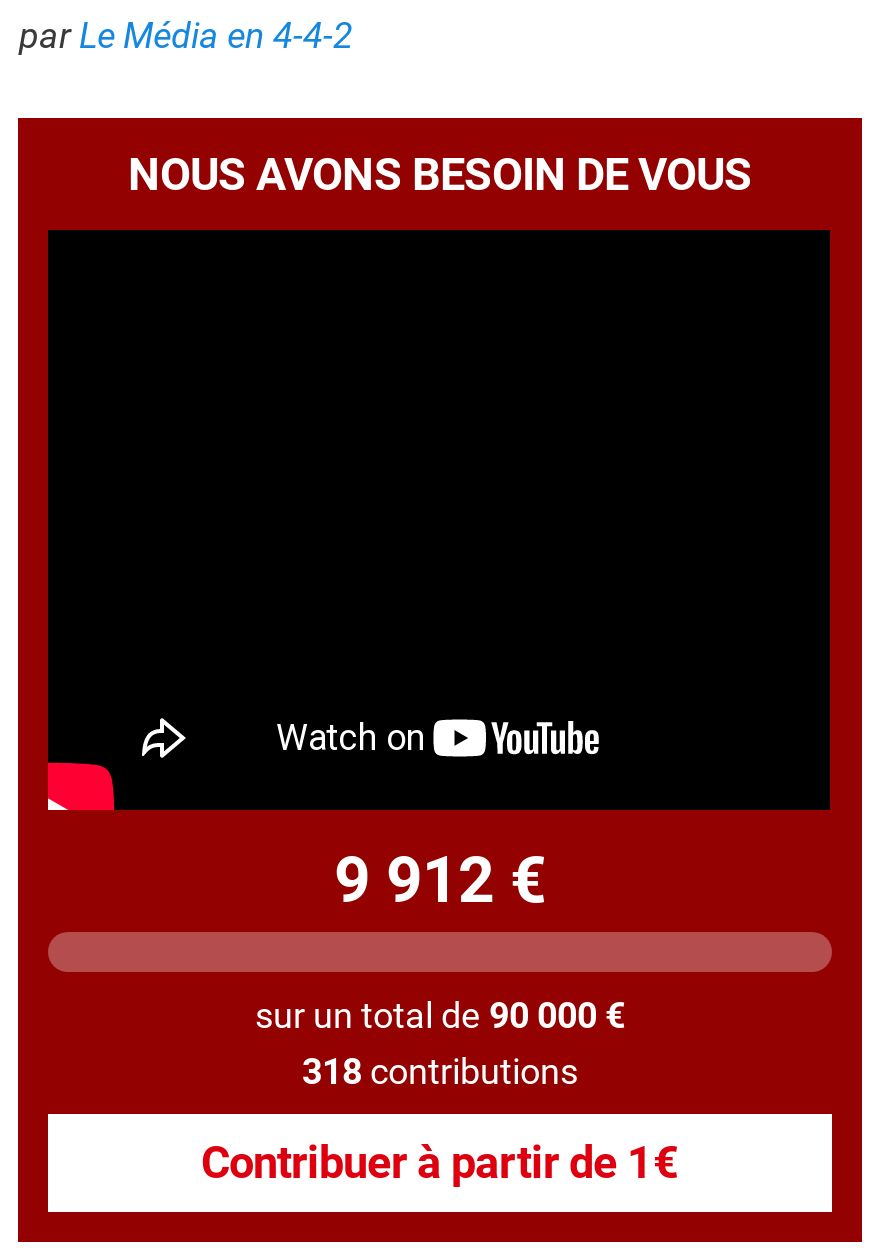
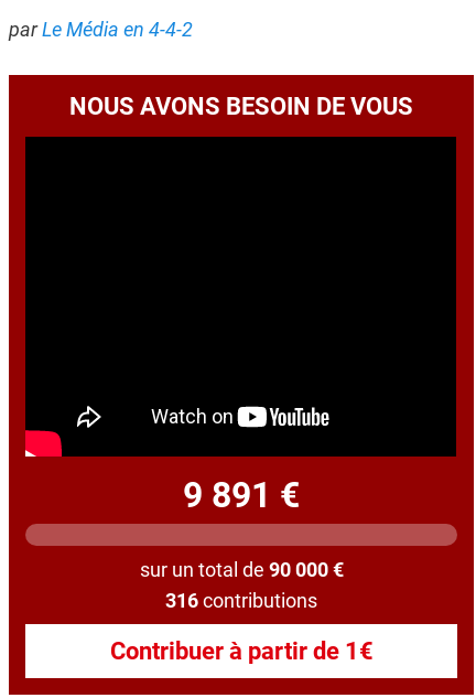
[334,843,546,919] 9 912 € -> [183,474,300,516] 9 891 €
[302,1051,578,1093] 318 contributions -> [165,589,317,612] 316 contributions

